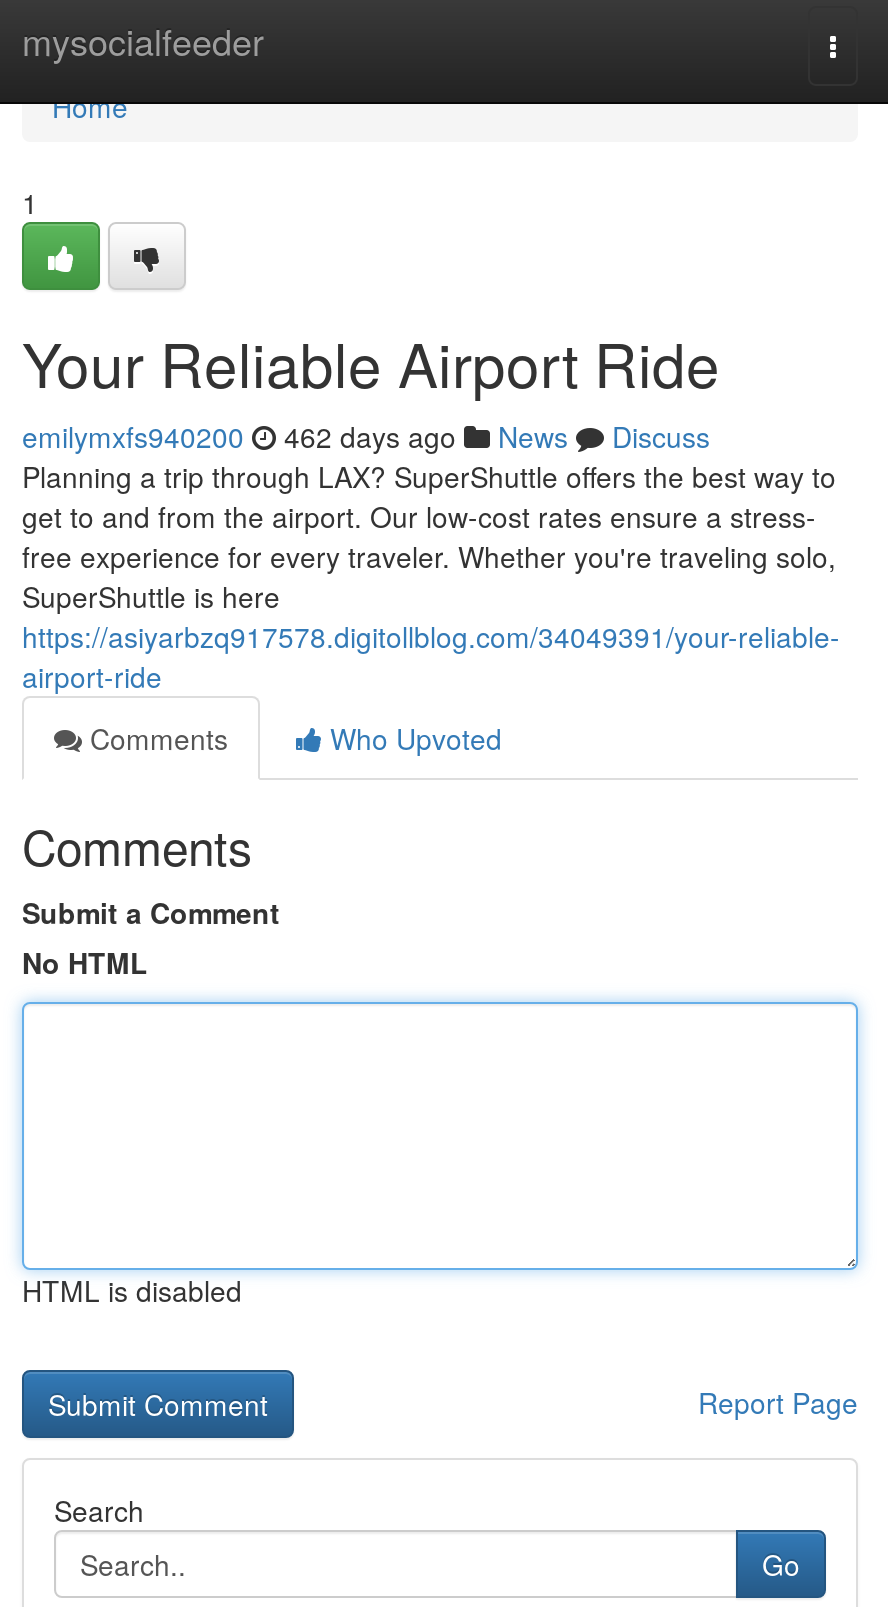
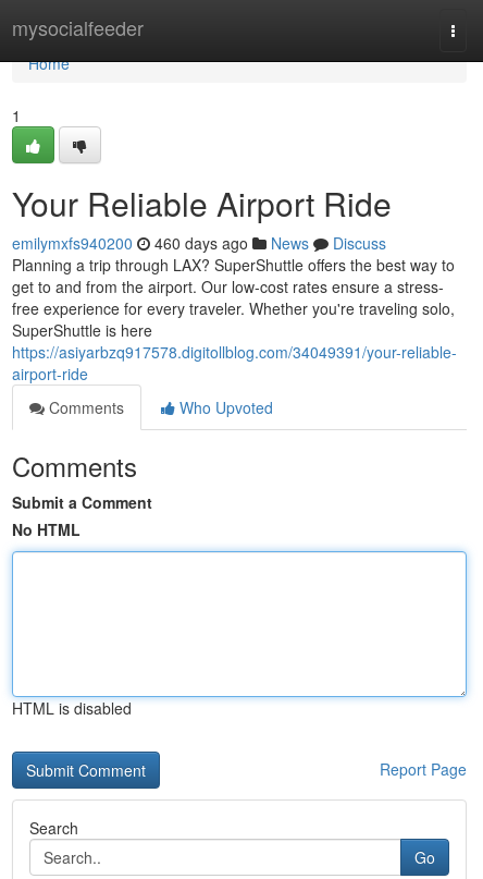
[22,416,710,456] emilymxfs940200 462 days ago News Discuss -> [12,232,386,254] emilymxfs940200 460 days ago News Discuss

